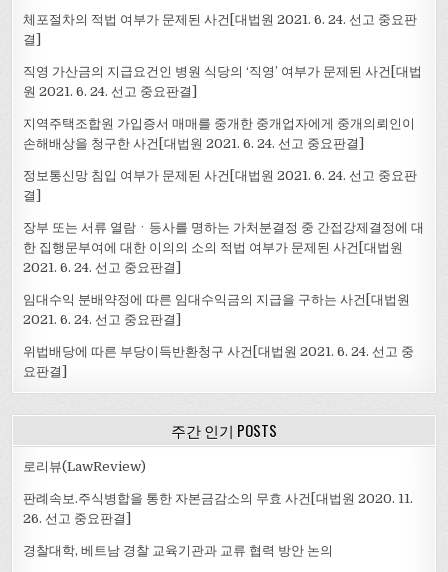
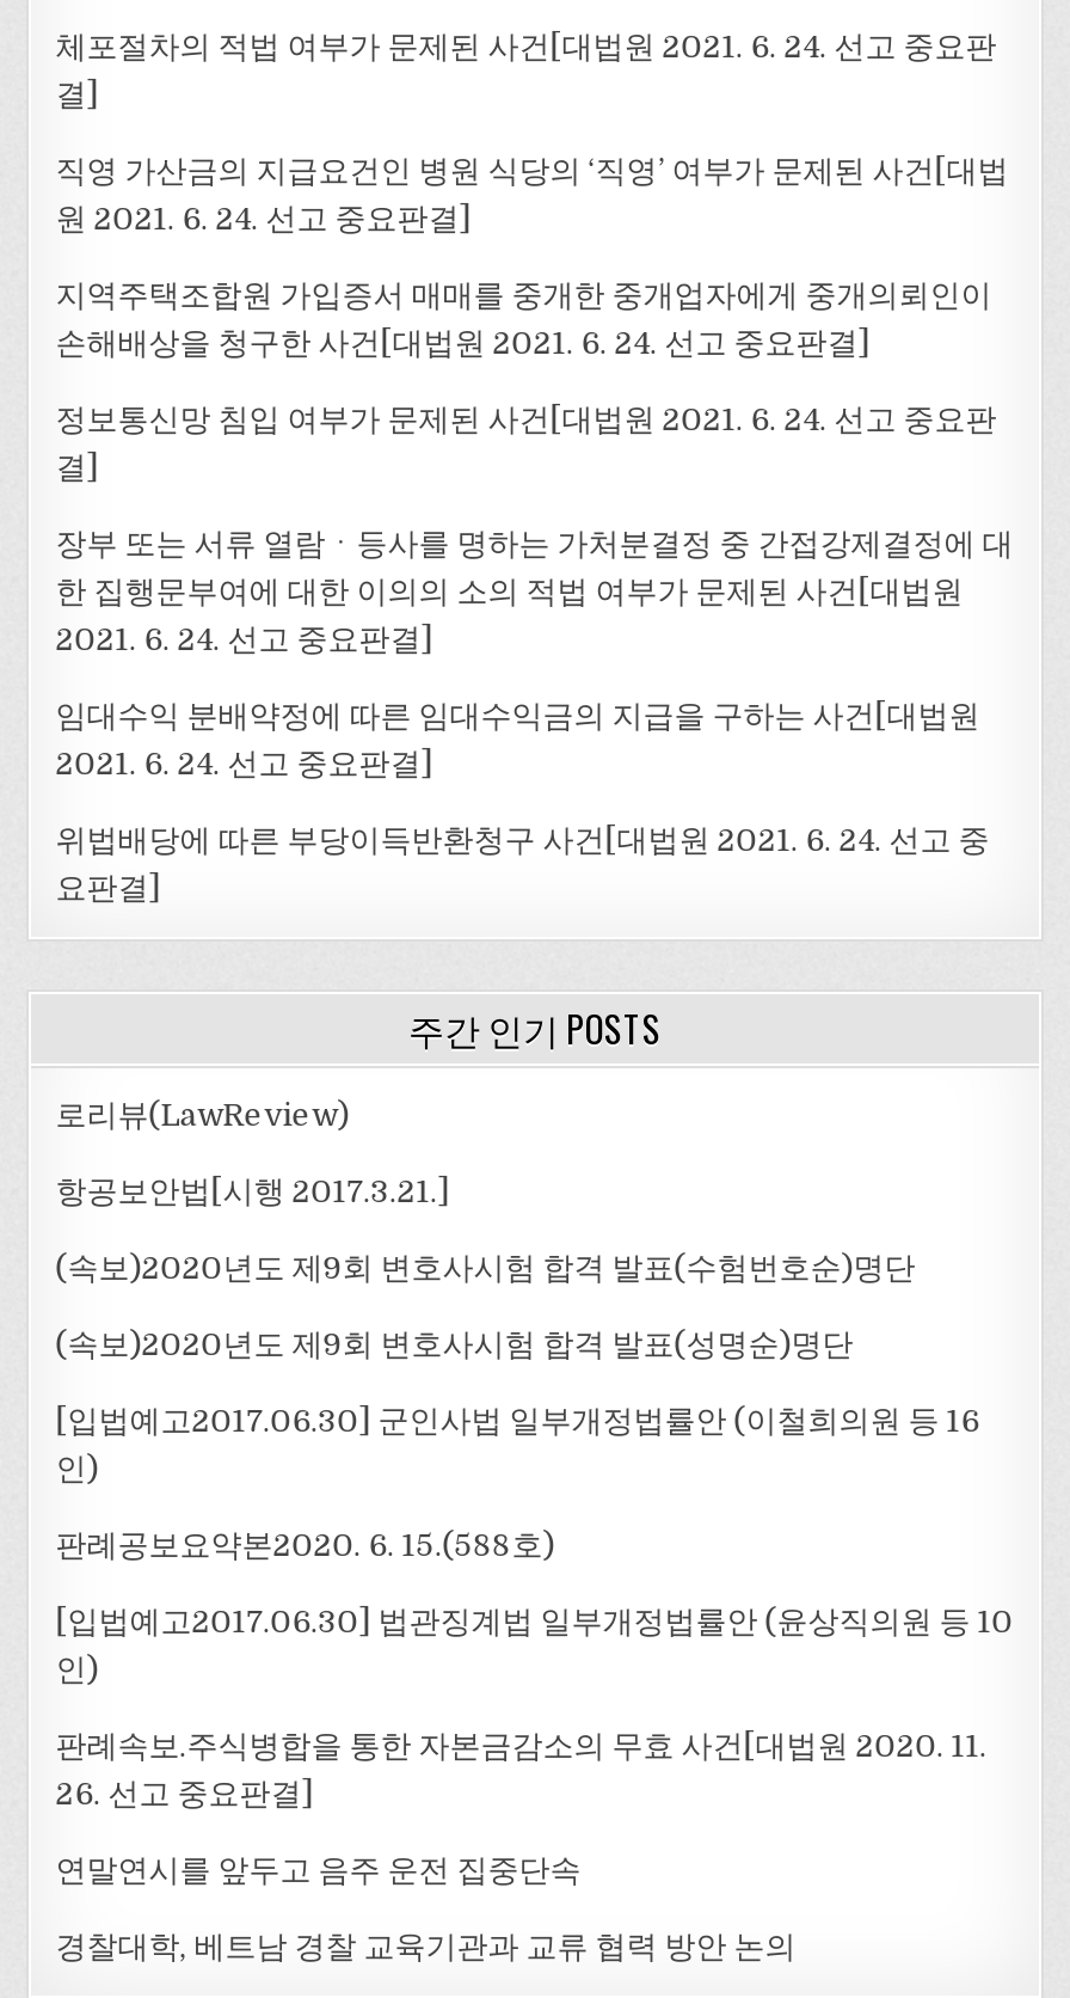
none -> [55,1173,1013,1687] 항공보안법[시행 2017.3.21.] | (속보)2020년도 제9회 변호사시험 합격 발표(수험번호순)명단 | (속보)2020년도 제9회 변호사시험 합격 발표(성명순)명단 | [입법예고2017.06.30] 군인사법 일부개정법률안 (이철희의원 등 16 | 인) | 판례공보요약본2020. 6. 15.(588호) | [입법예고2017.06.30] 법관징계법 일부개정법률안 (윤상직의원 등 10 | 인)
none -> [55,1852,581,1888] 연말연시를 앞두고 음주 운전 집중단속

